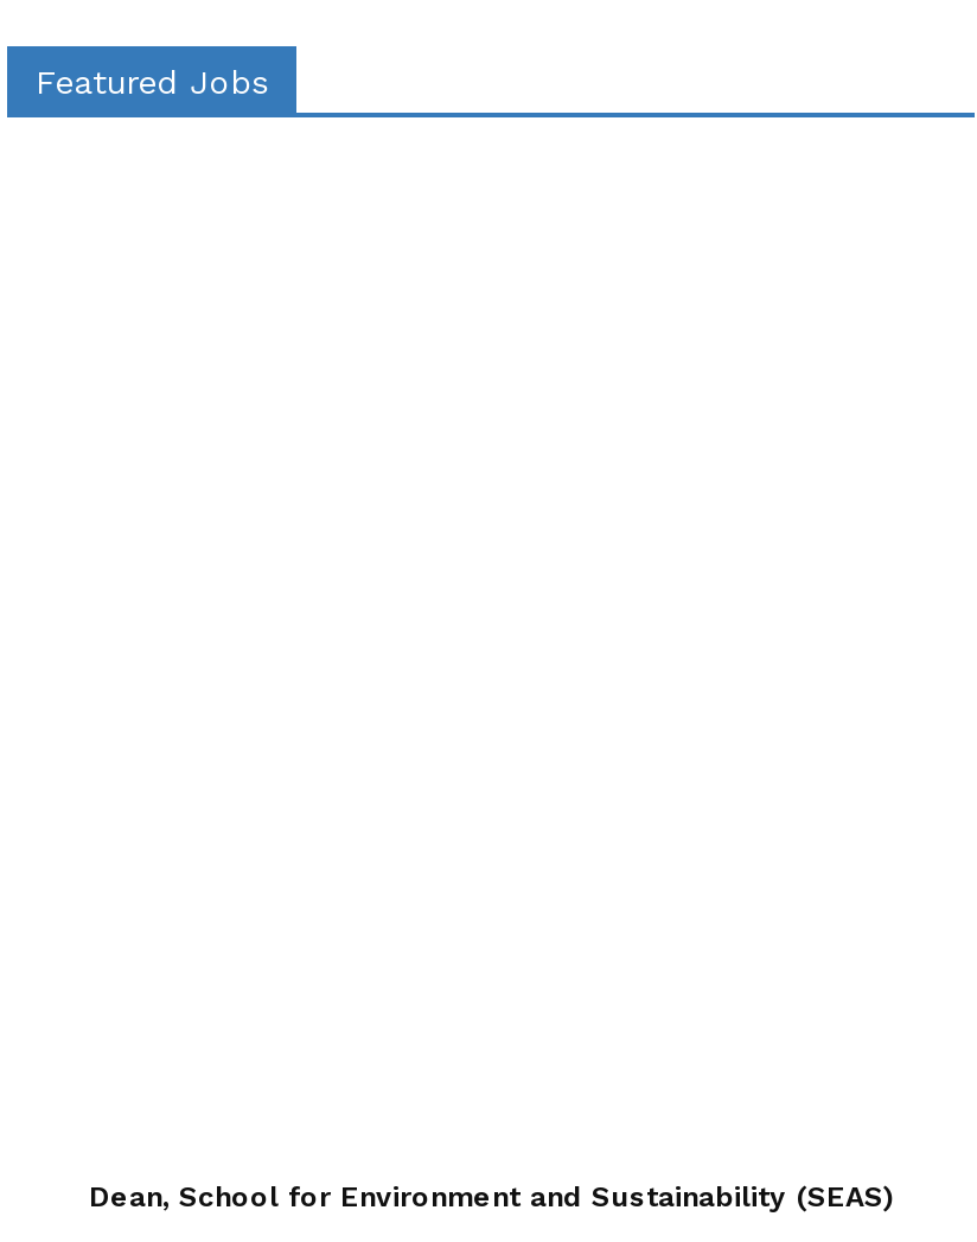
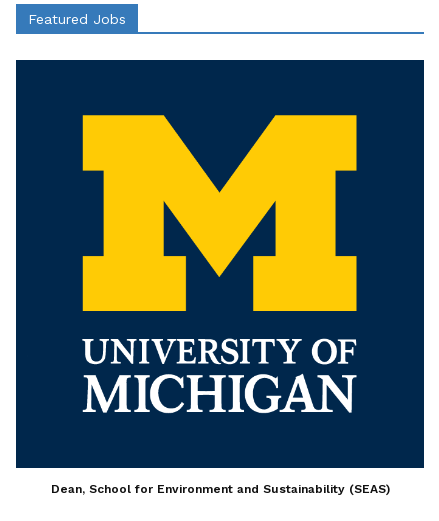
none -> [15,59,425,469] [image]

